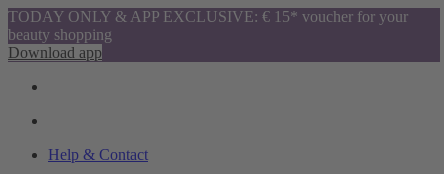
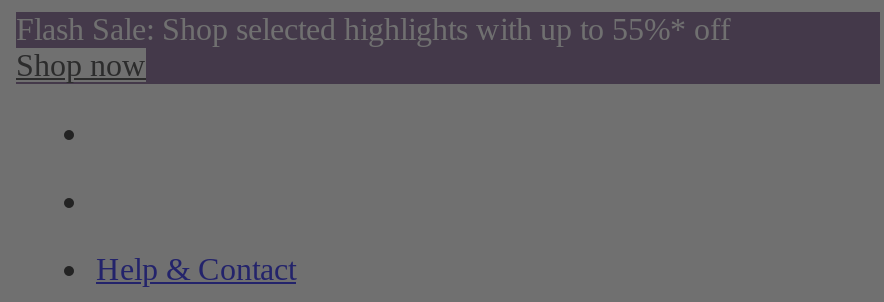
[8,8,408,61] TODAY ONLY & APP EXCLUSIVE: € 15* voucher for your | beauty shopping | Download app -> [16,12,730,82] Flash Sale: Shop selected highlights with up to 55%* off | Shop now

